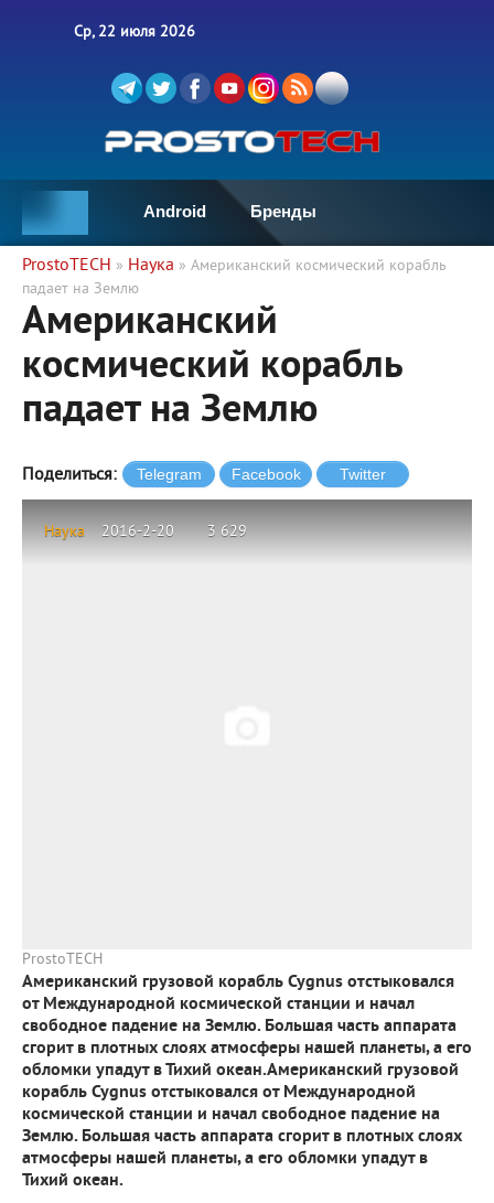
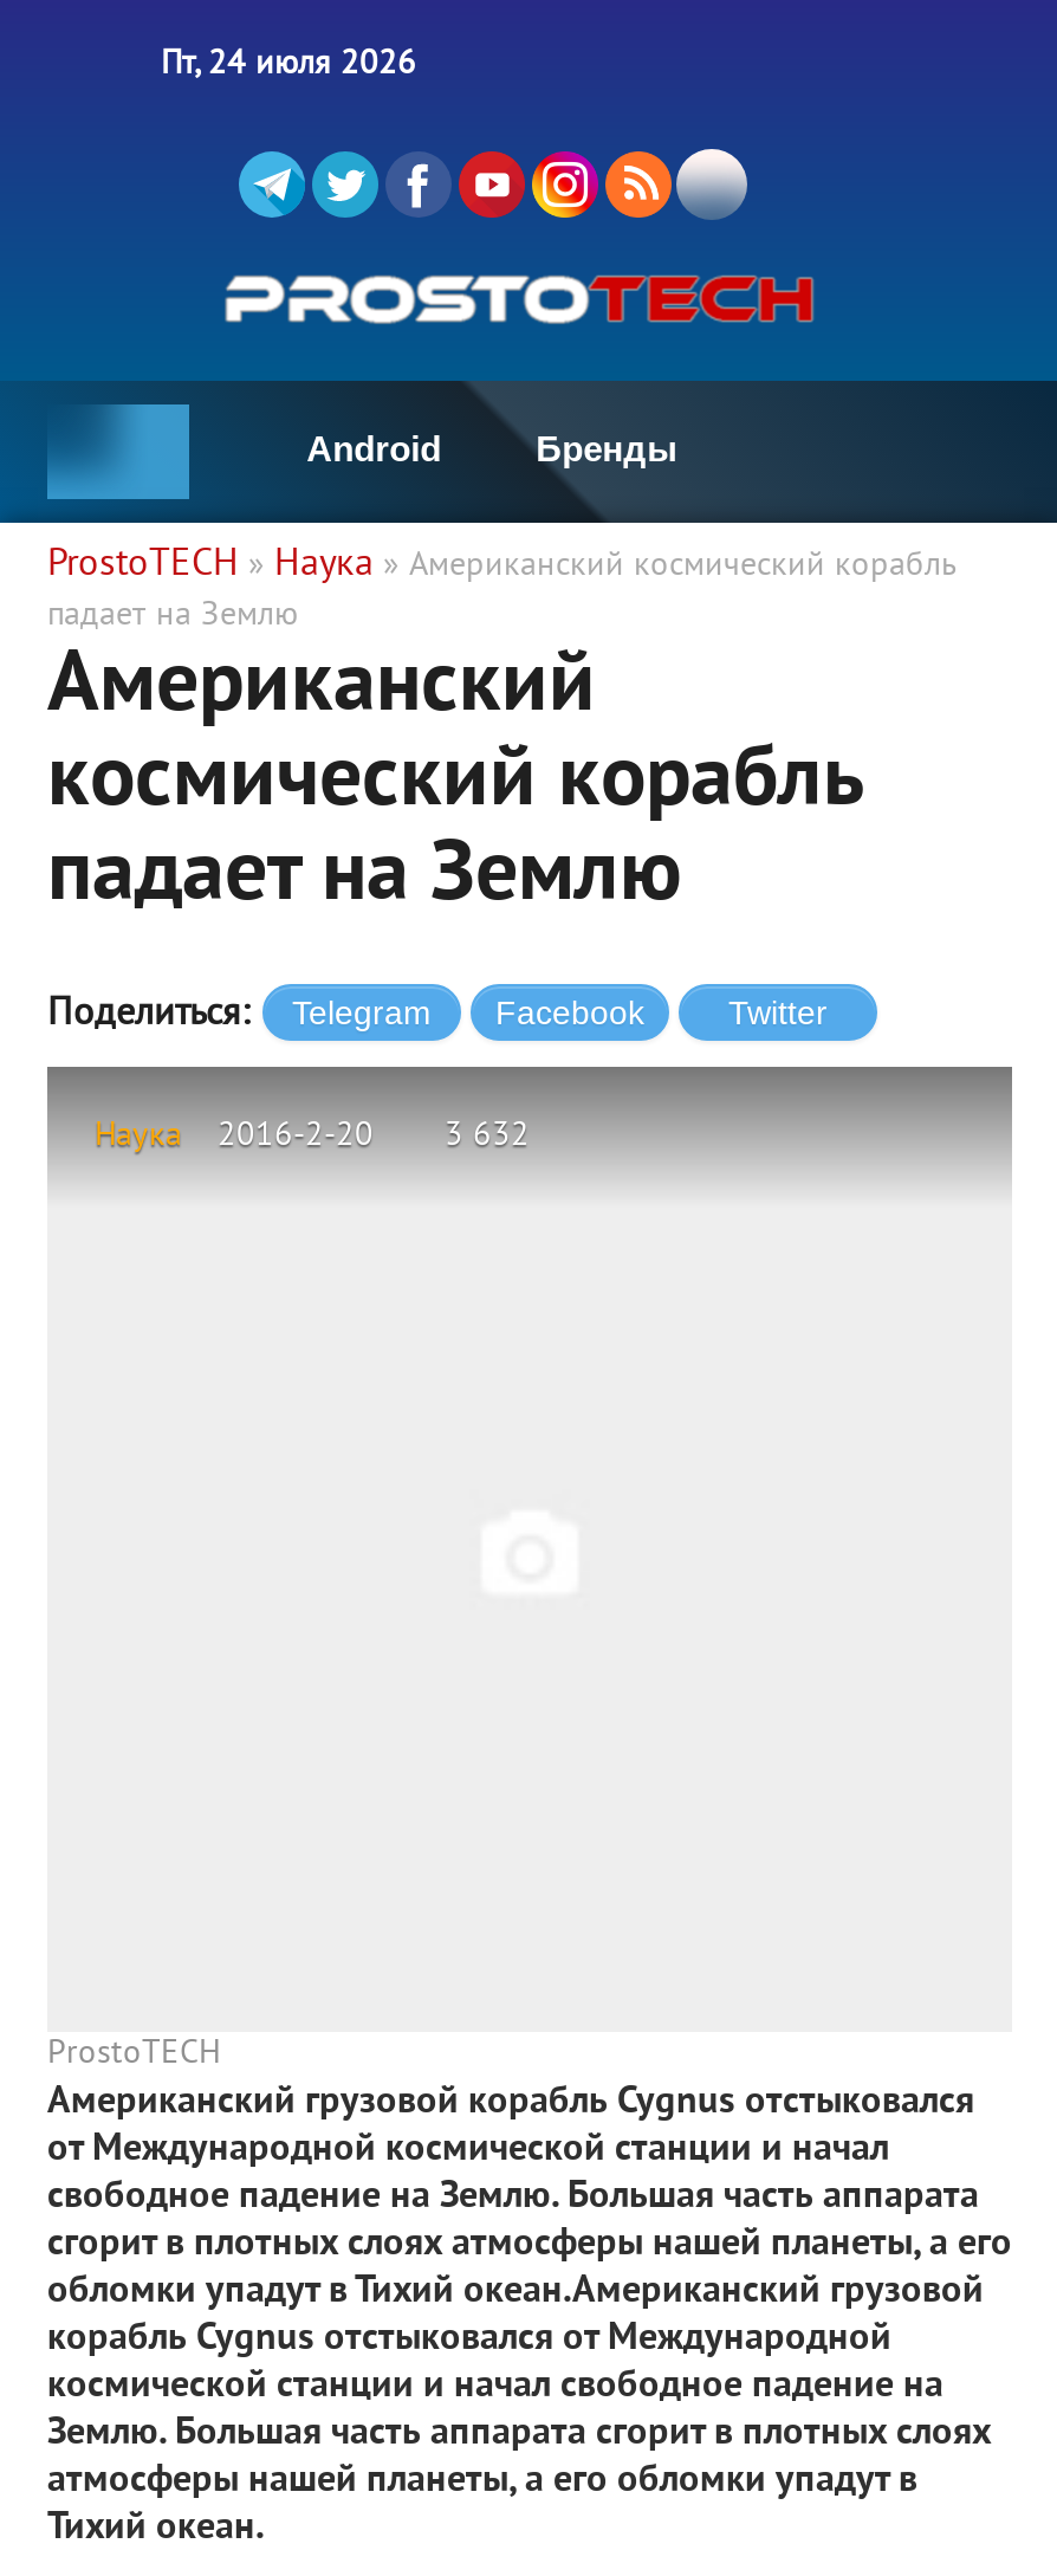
[74,23,195,42] Ср, 22 июля 2026 -> [161,45,416,85] Пт, 24 июля 2026
[207,523,247,541] 3 629 -> [445,1117,530,1157] 3 632

